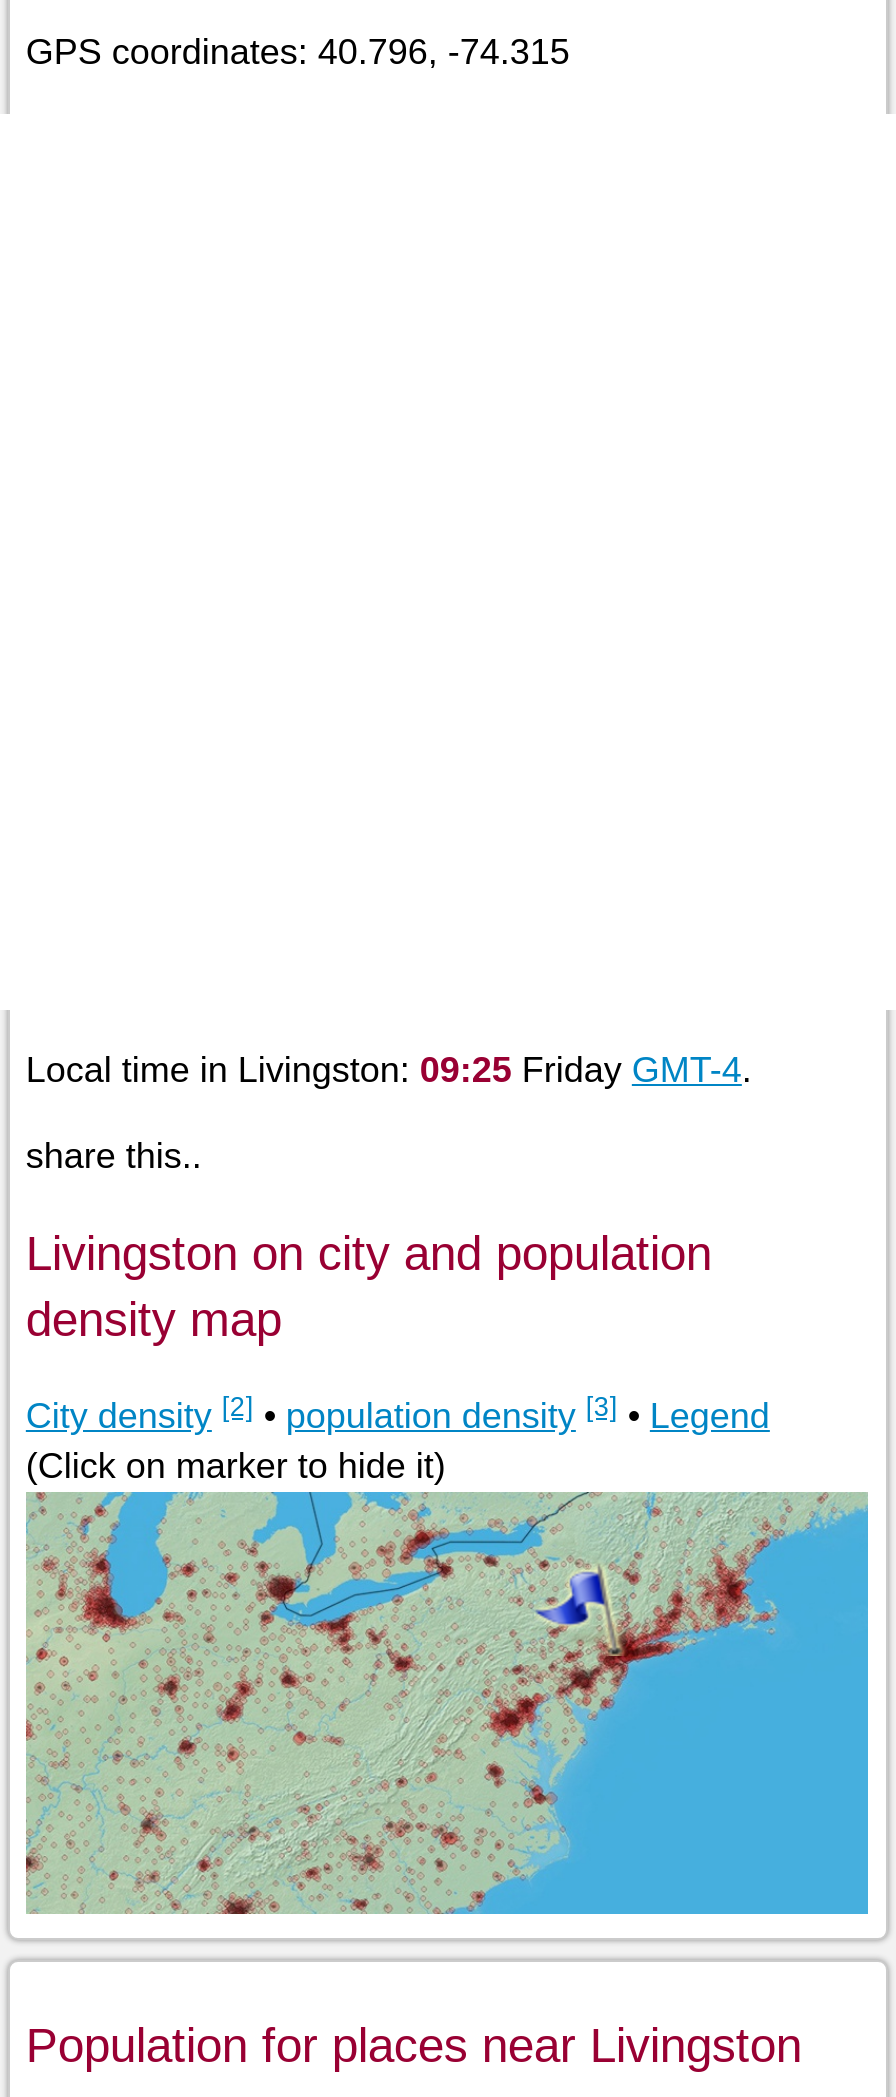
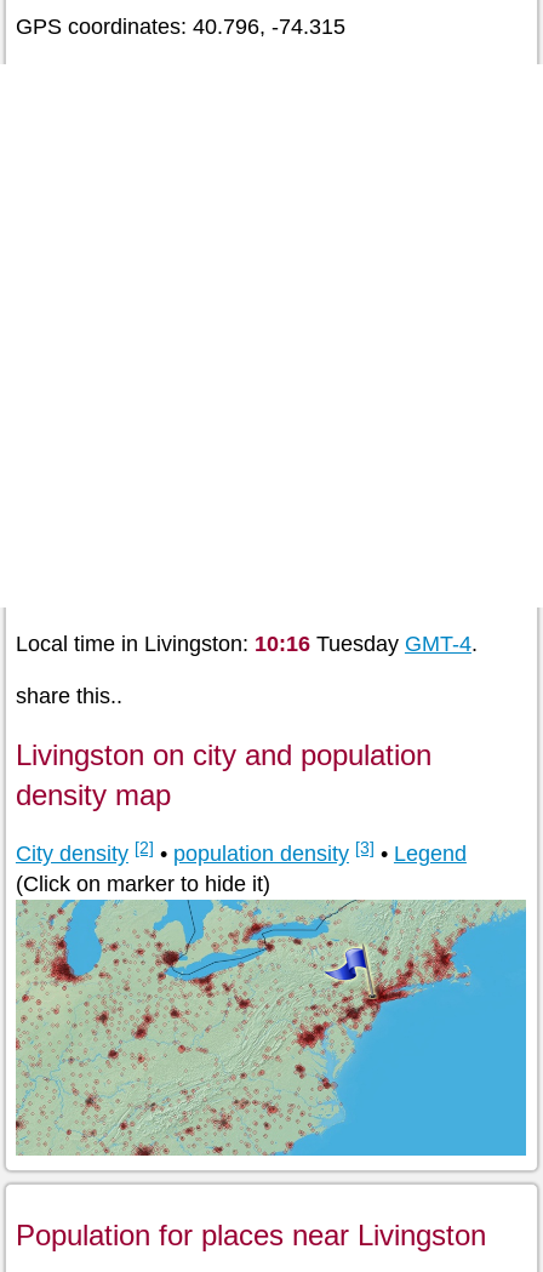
[26,1049,752,1089] Local time in Livingston: 09:25 Friday GMT-4. -> [16,631,477,655] Local time in Livingston: 10:16 Tuesday GMT-4.

